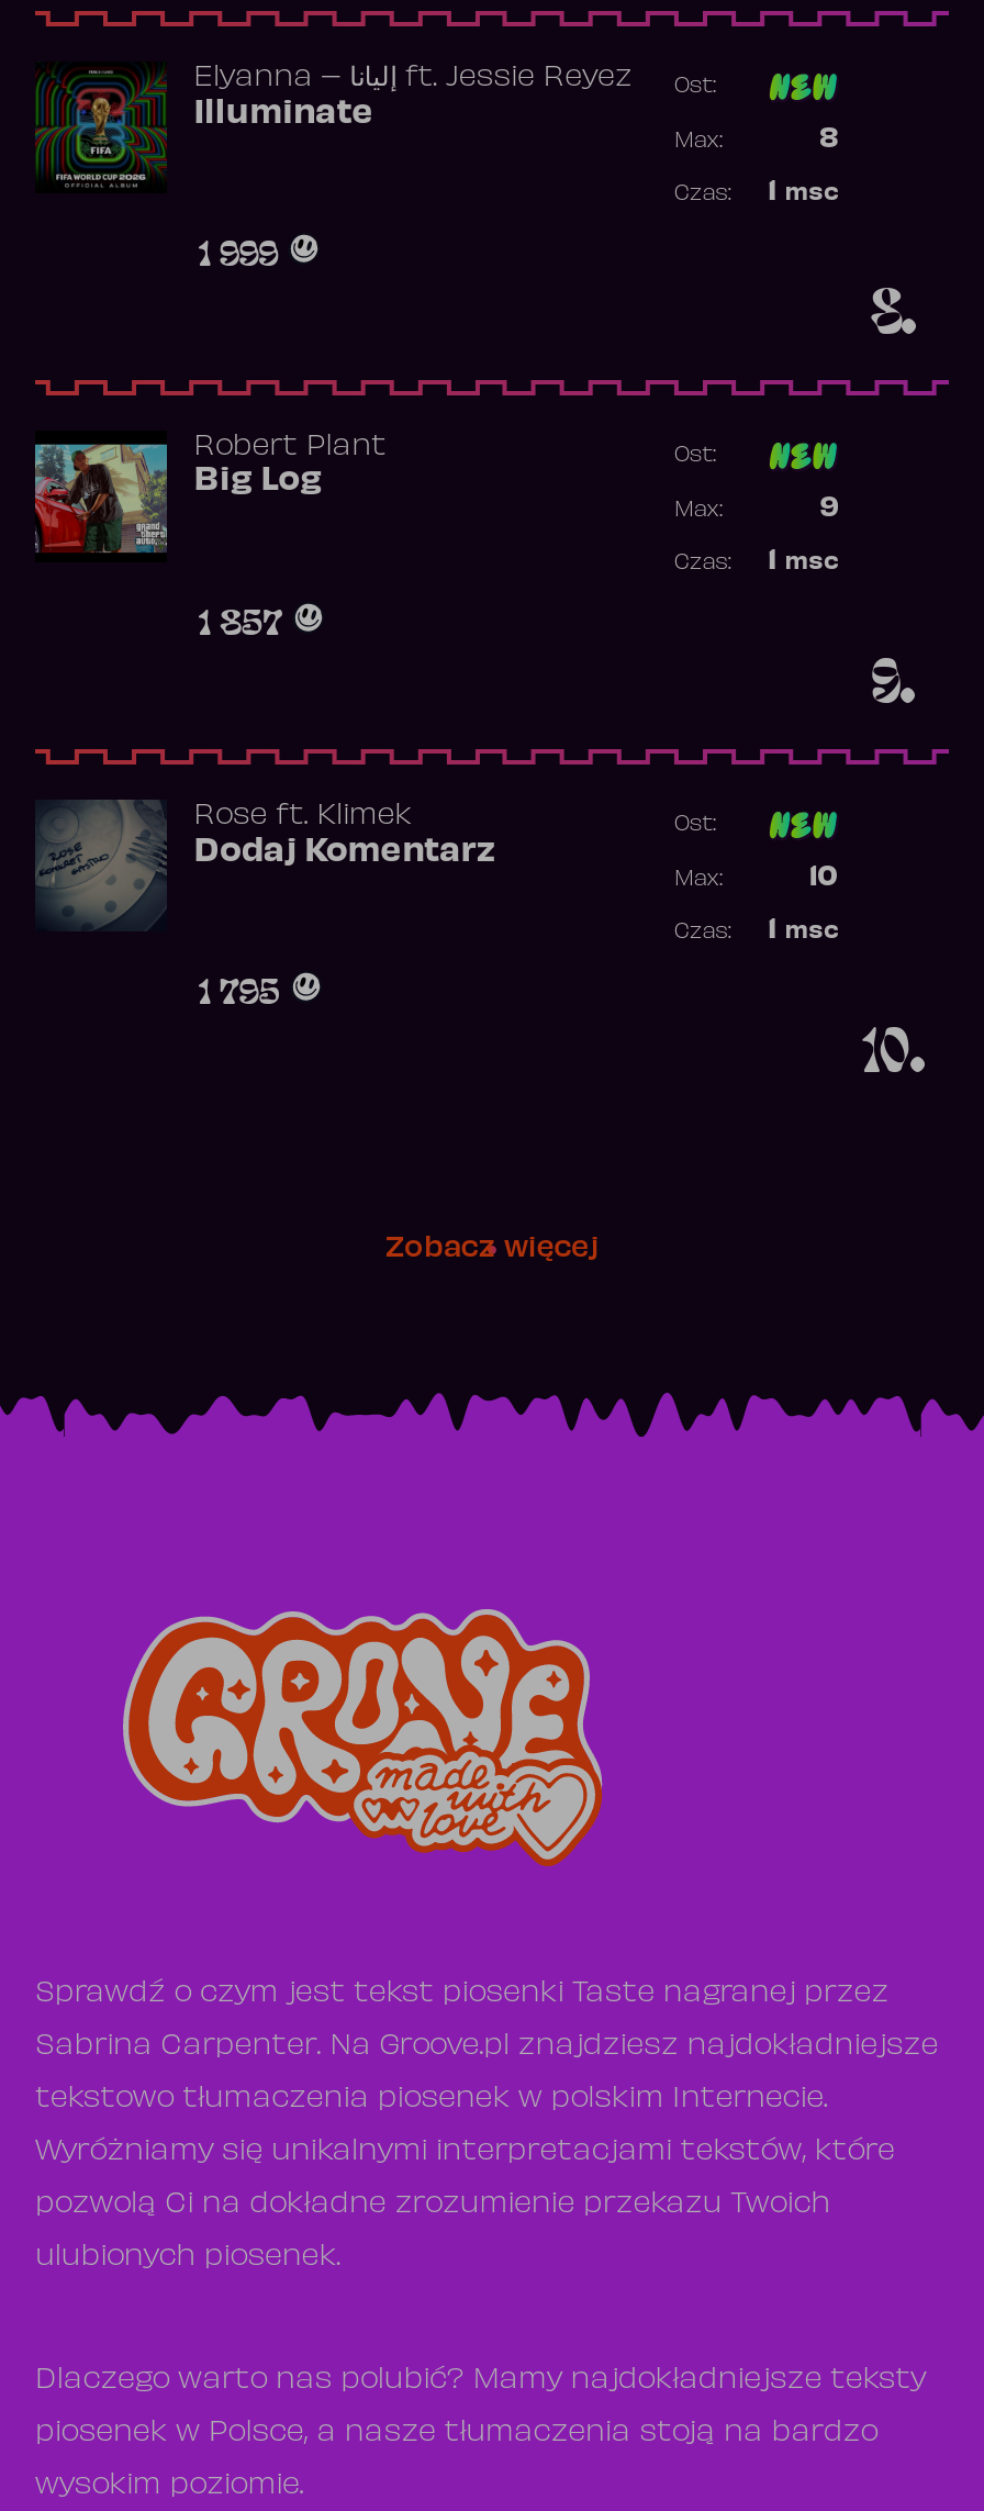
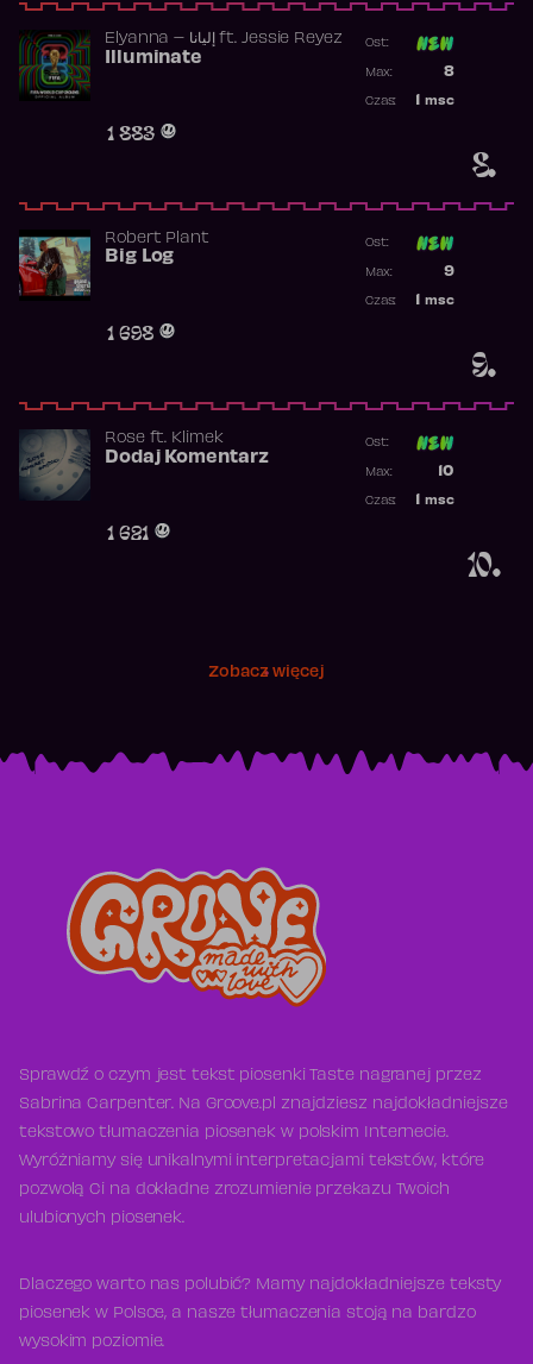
[198,221,278,274] 1 999 -> [107,116,154,144] 1 883
[198,590,282,643] 1 857 -> [107,316,153,344] 1 698
[198,959,280,1012] 1 795 -> [107,516,148,544] 1 621

